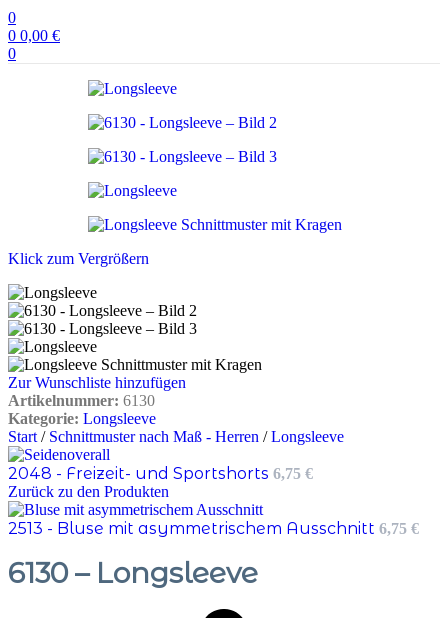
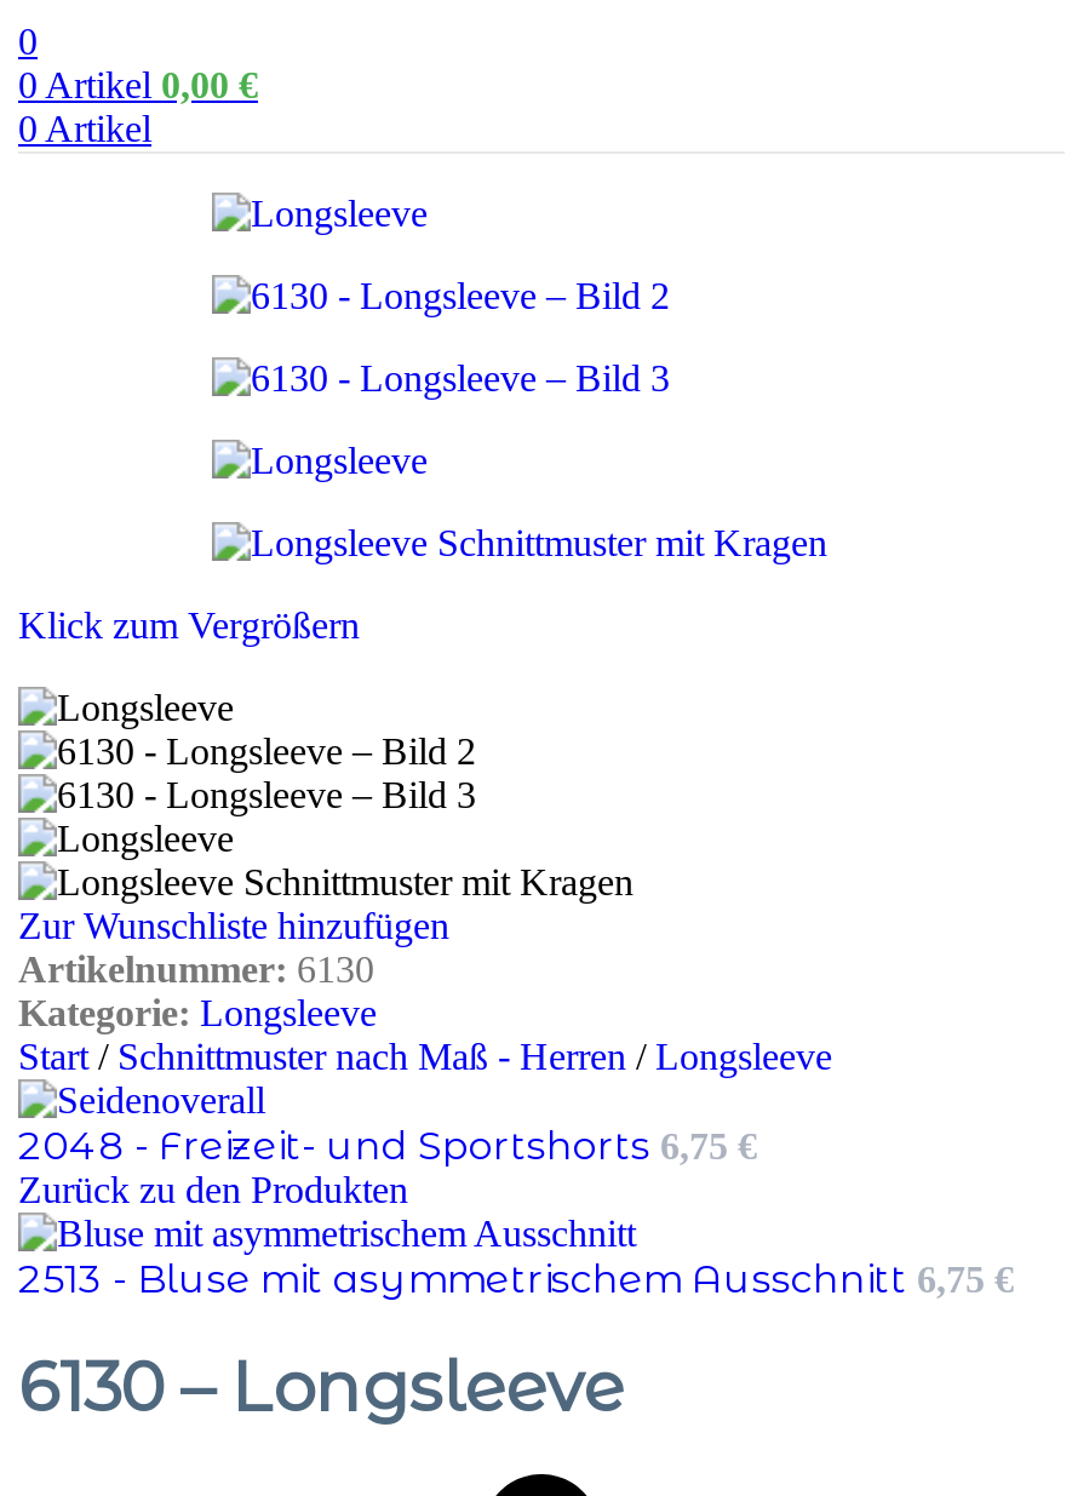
[8,27,60,62] 0 0,00 € | 0 -> [18,65,258,149] 0 Artikel 0,00 € | 0 Artikel

